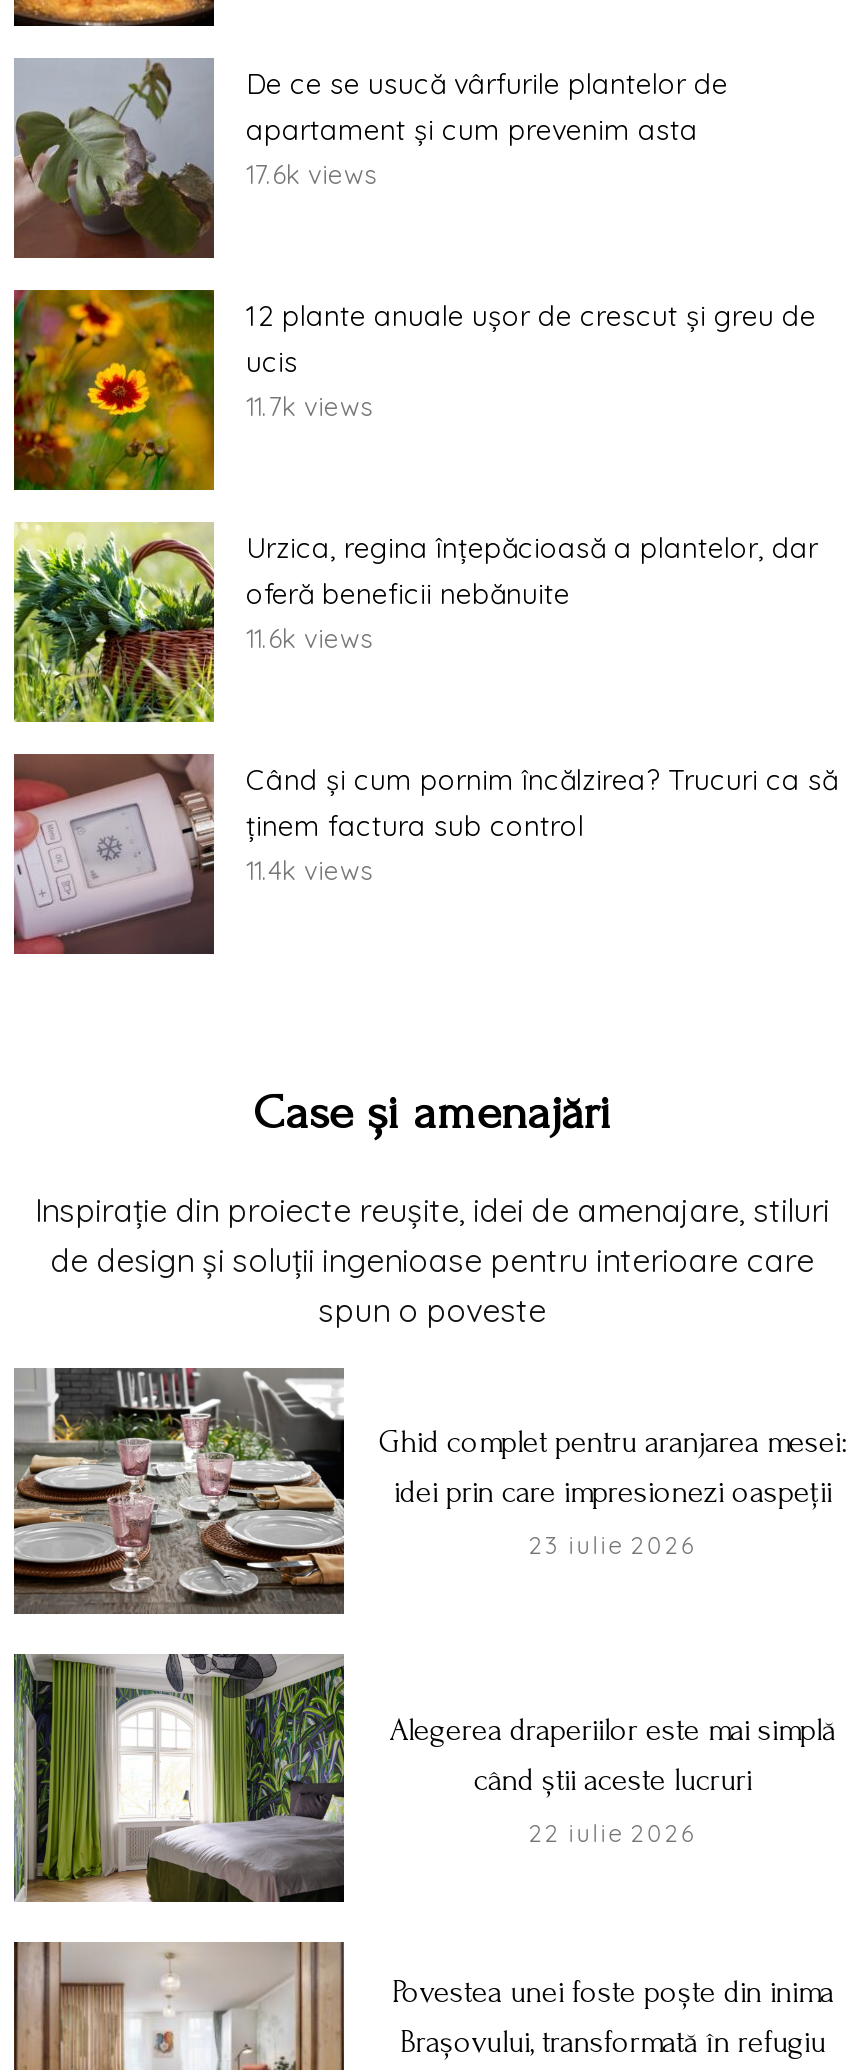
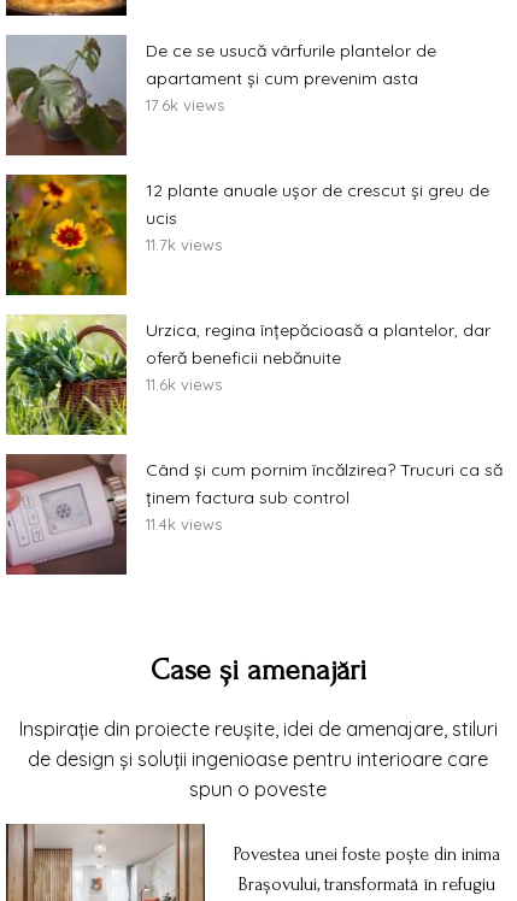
[14,1368,847,1616] [image] | Ghid complet pentru aranjarea mesei: | idei prin care impresionezi oaspeții | 23 iulie 2026 -> none
[12,1652,836,1904] [image] | Alegerea draperiilor este mai simplă | când știi aceste lucruri | 22 iulie 2026 -> none

